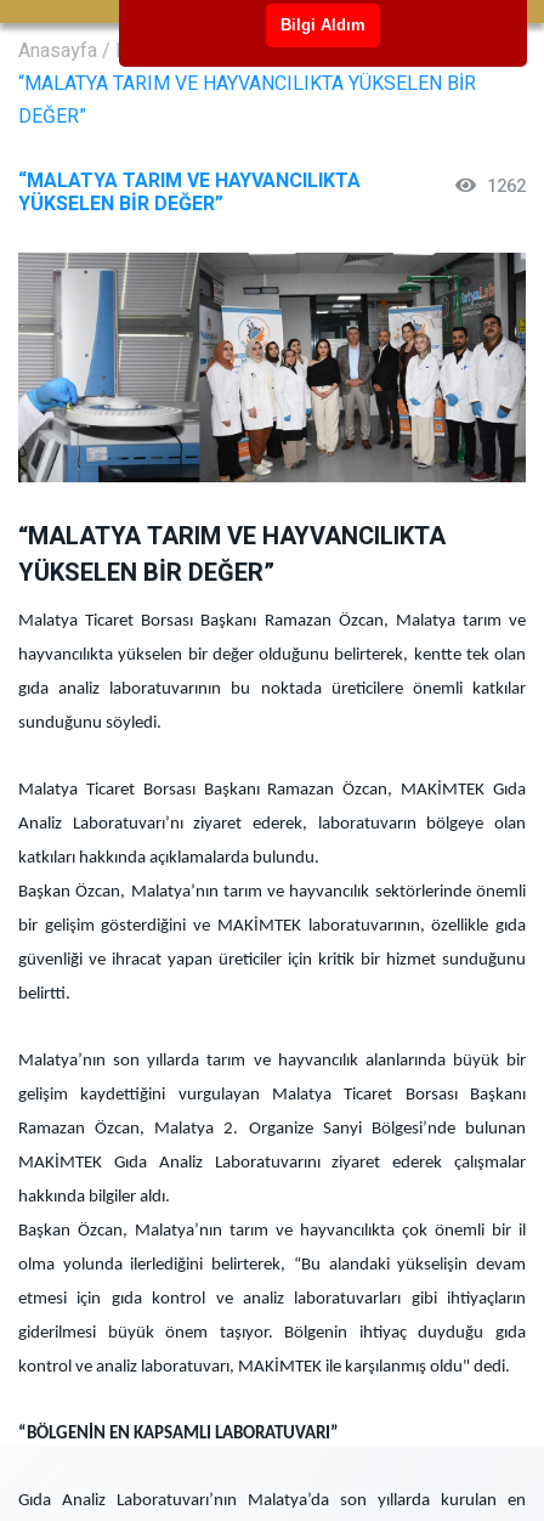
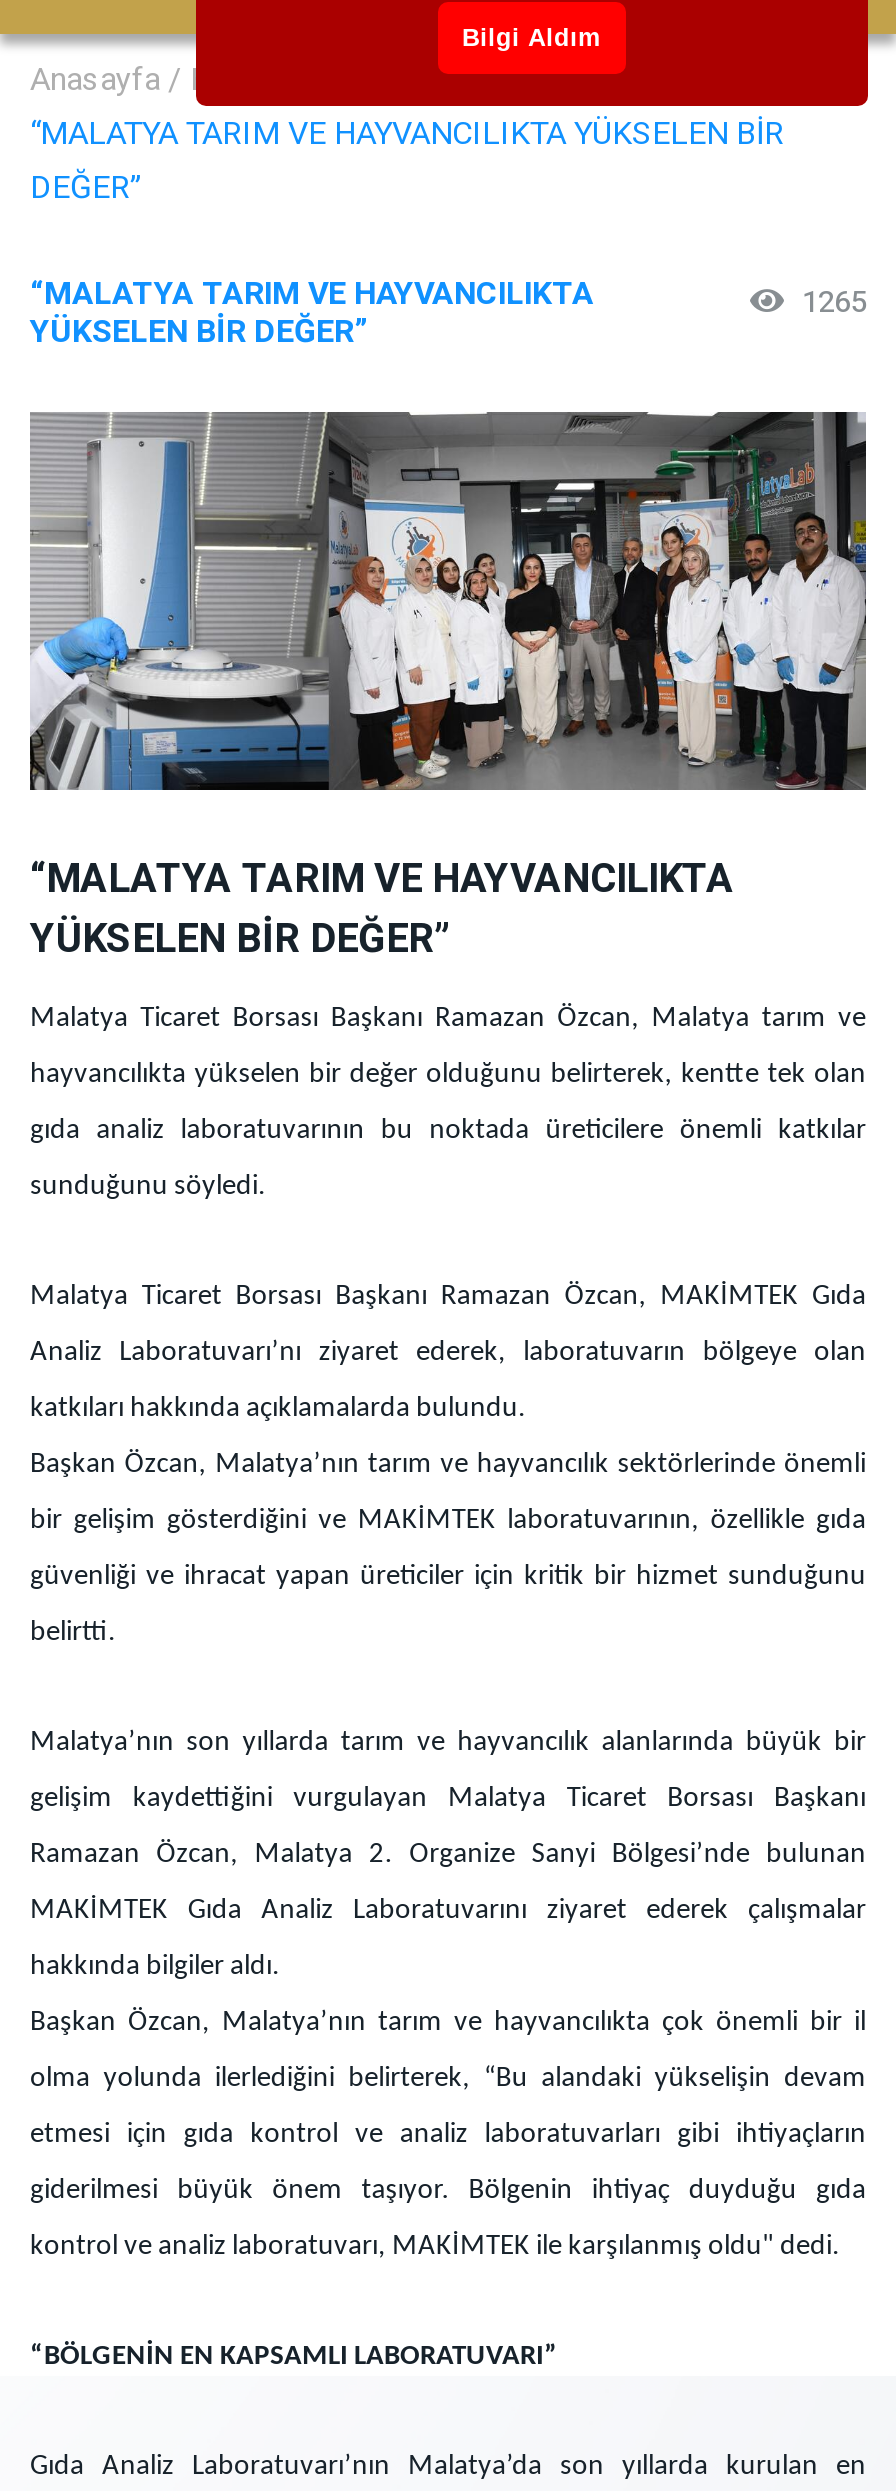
[482,173,526,199] 1262 -> [794,280,866,324] 1265

